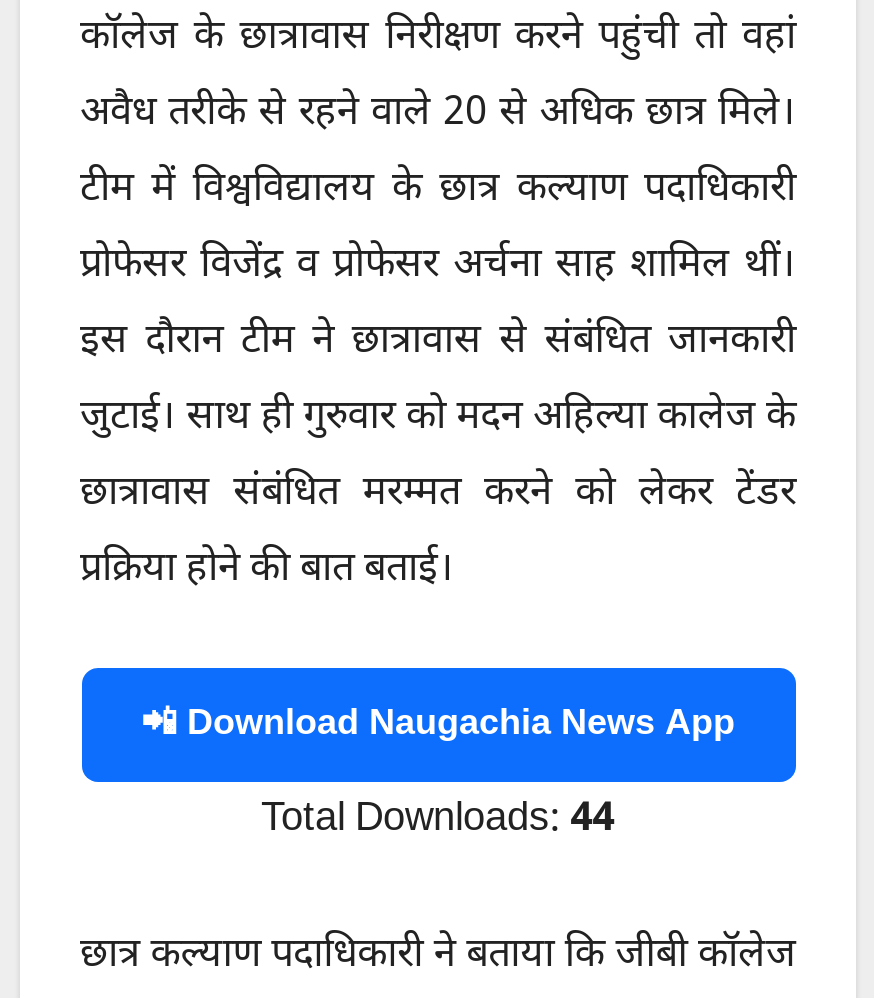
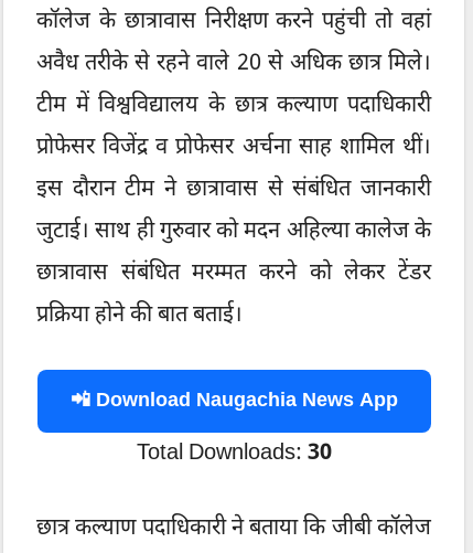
[261,795,615,847] Total Downloads: 44 -> [136,440,331,468] Total Downloads: 30

